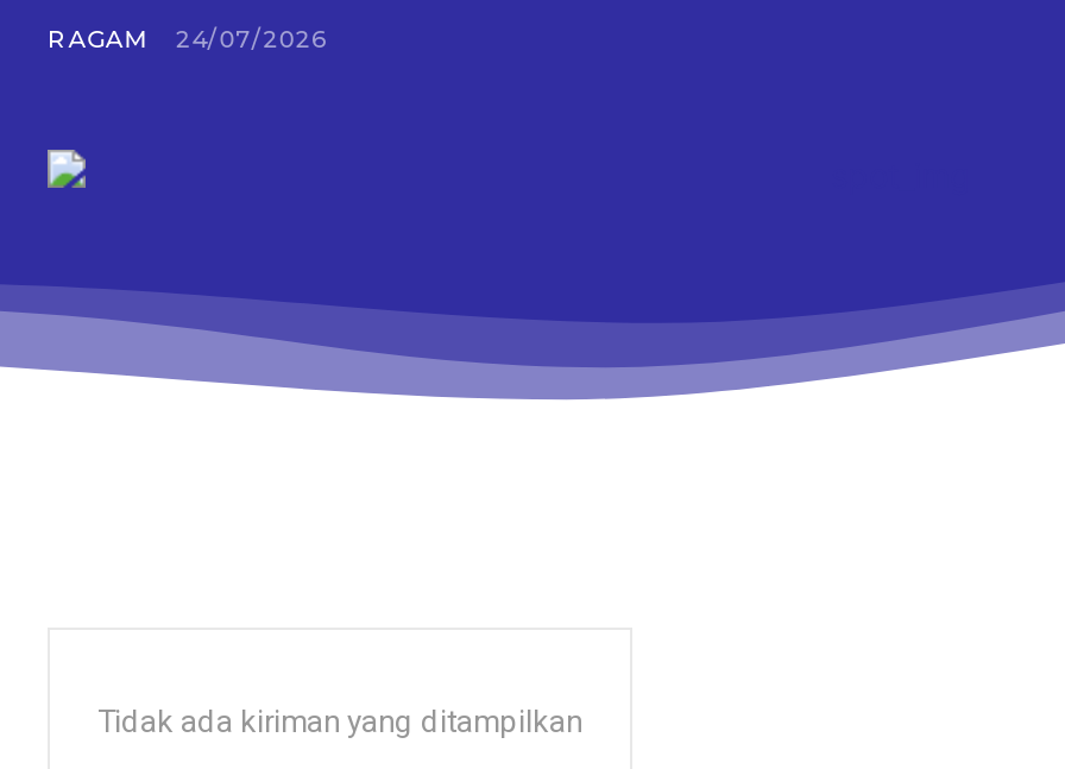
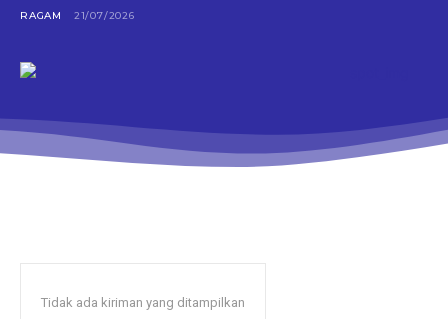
[48,23,325,54] RAGAM 24/07/2026 -> [20,9,135,22] RAGAM 21/07/2026

